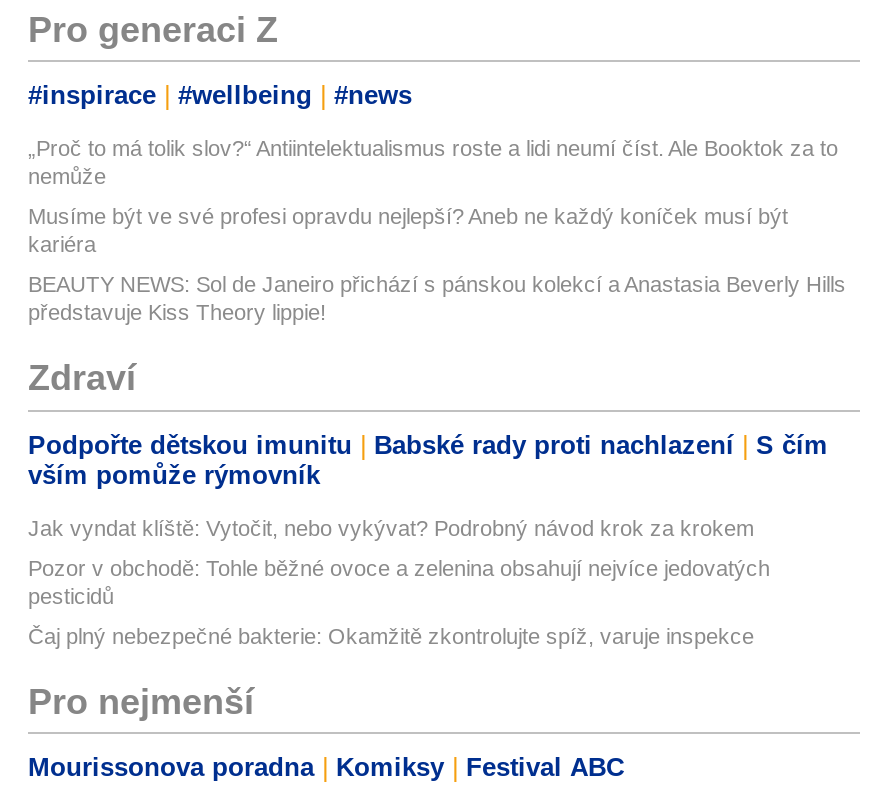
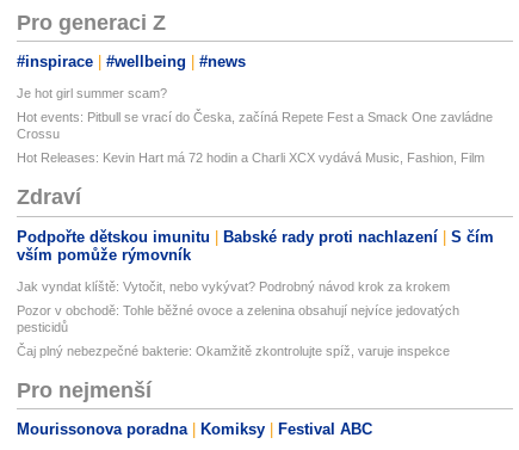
[28,137,838,189] „Proč to má tolik slov?“ Antiintelektualismus roste a lidi neumí číst. Ale Booktok za to | nemůže -> [17,86,167,101] Je hot girl summer scam?
[28,205,788,257] Musíme být ve své profesi opravdu nejlepší? Aneb ne každý koníček musí být | kariéra -> [17,110,493,141] Hot events: Pitbull se vrací do Česka, začíná Repete Fest a Smack One zavládne | Crossu
[28,273,846,325] BEAUTY NEWS: Sol de Janeiro přichází s pánskou kolekcí a Anastasia Beverly Hills | představuje Kiss Theory lippie! -> [17,151,484,165] Hot Releases: Kevin Hart má 72 hodin a Charli XCX vydává Music, Fashion, Film

